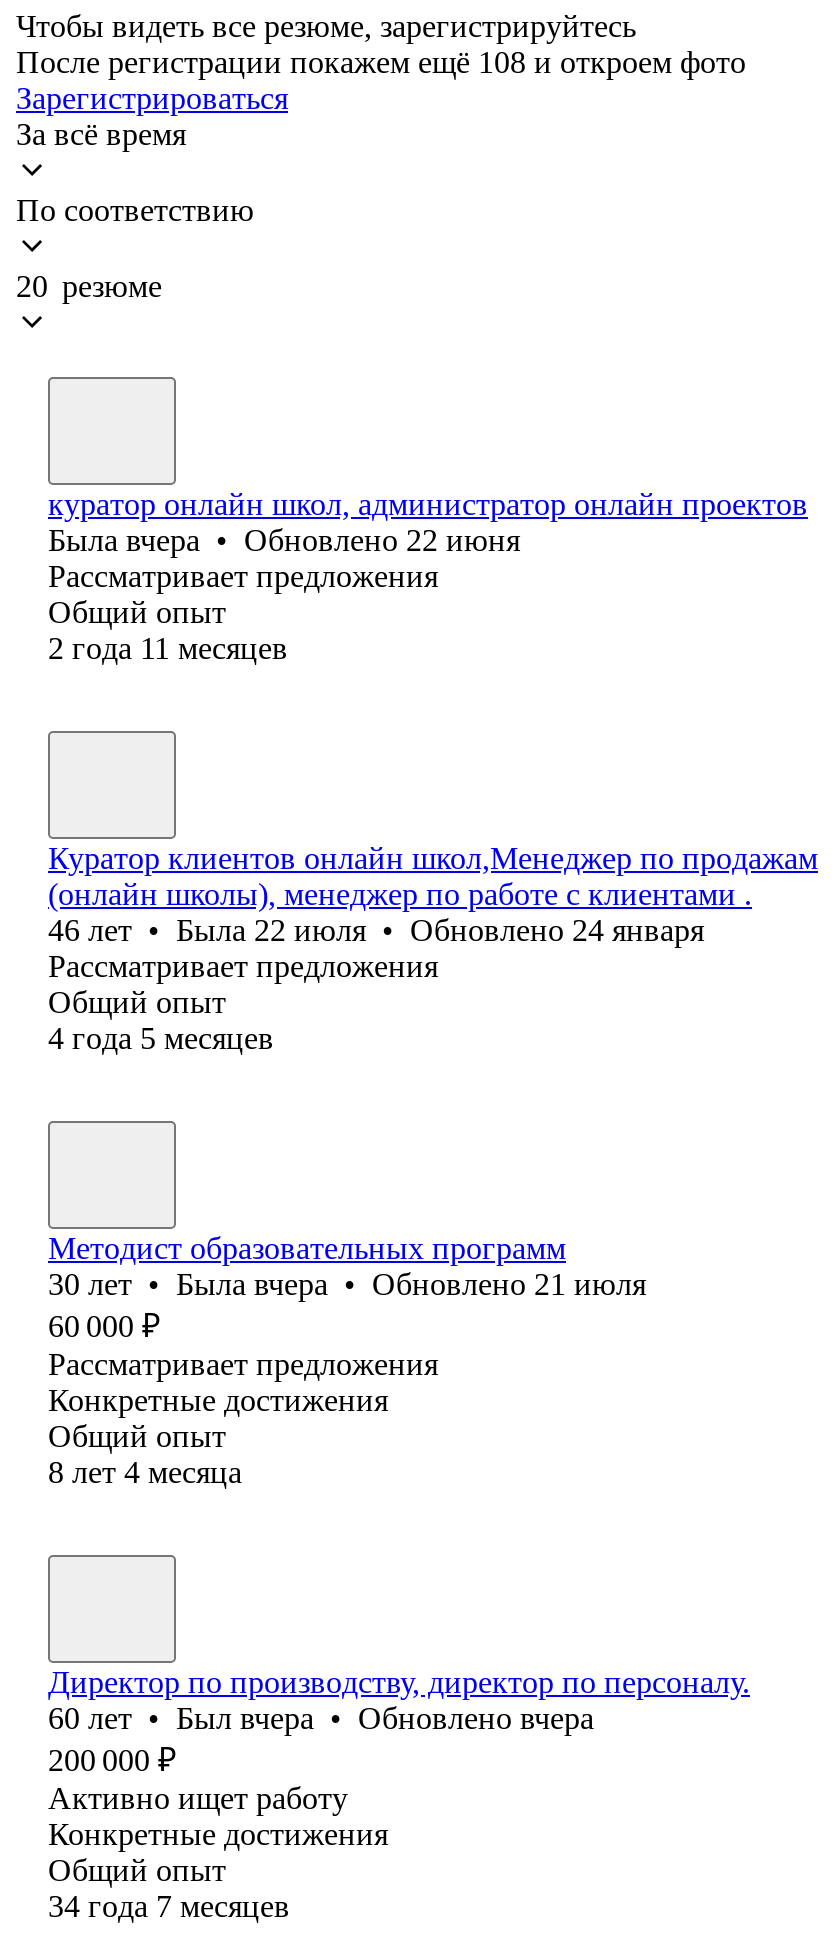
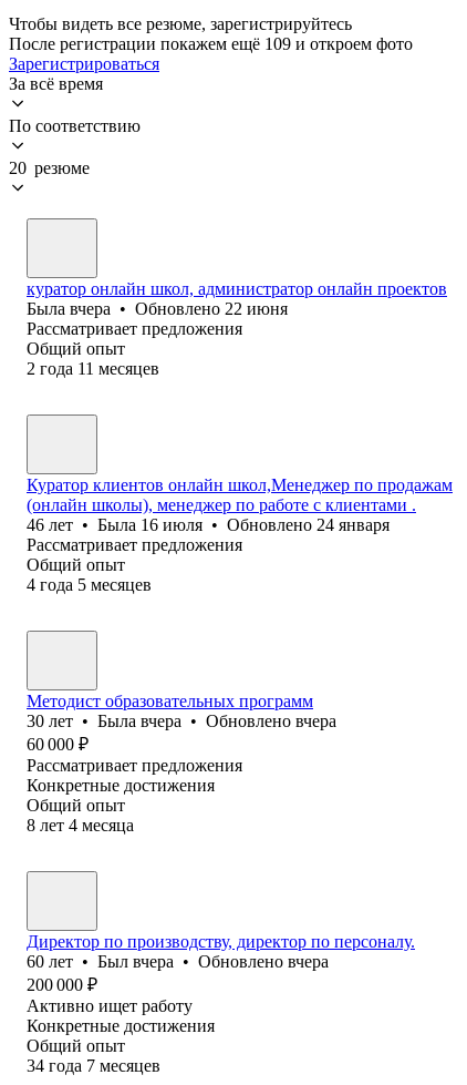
[16,45,746,79] После регистрации покажем ещё 108 и откроем фото -> [9,34,413,53] После регистрации покажем ещё 109 и откроем фото
[48,913,704,947] 46 лет • Была 22 июля • Обновлено 24 января -> [27,515,390,534] 46 лет • Была 16 июля • Обновлено 24 января
[48,1267,646,1301] 30 лет • Была вчера • Обновлено 21 июля -> [27,711,336,730] 30 лет • Была вчера • Обновлено вчера

